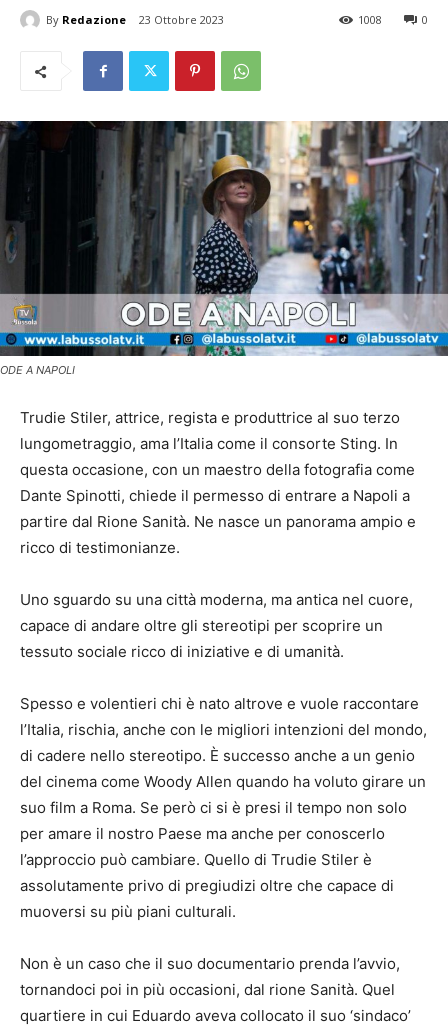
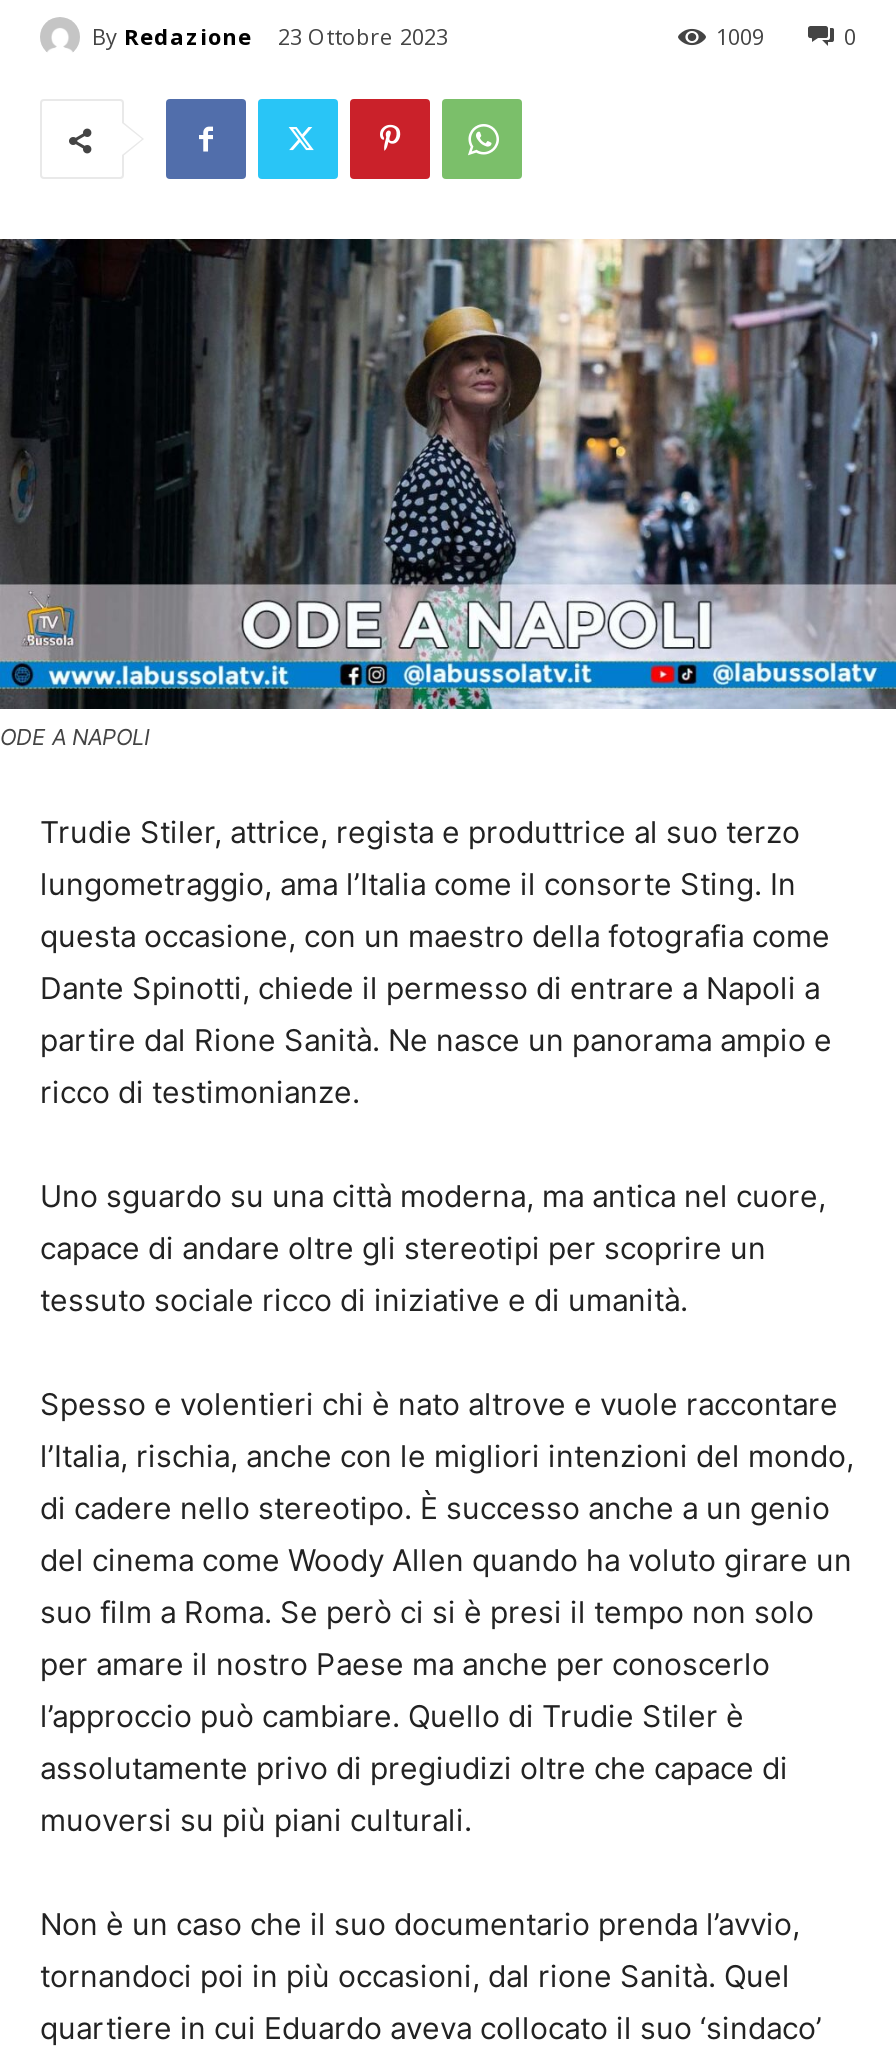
[358,12,382,27] 1008 -> [716,21,764,51] 1009

